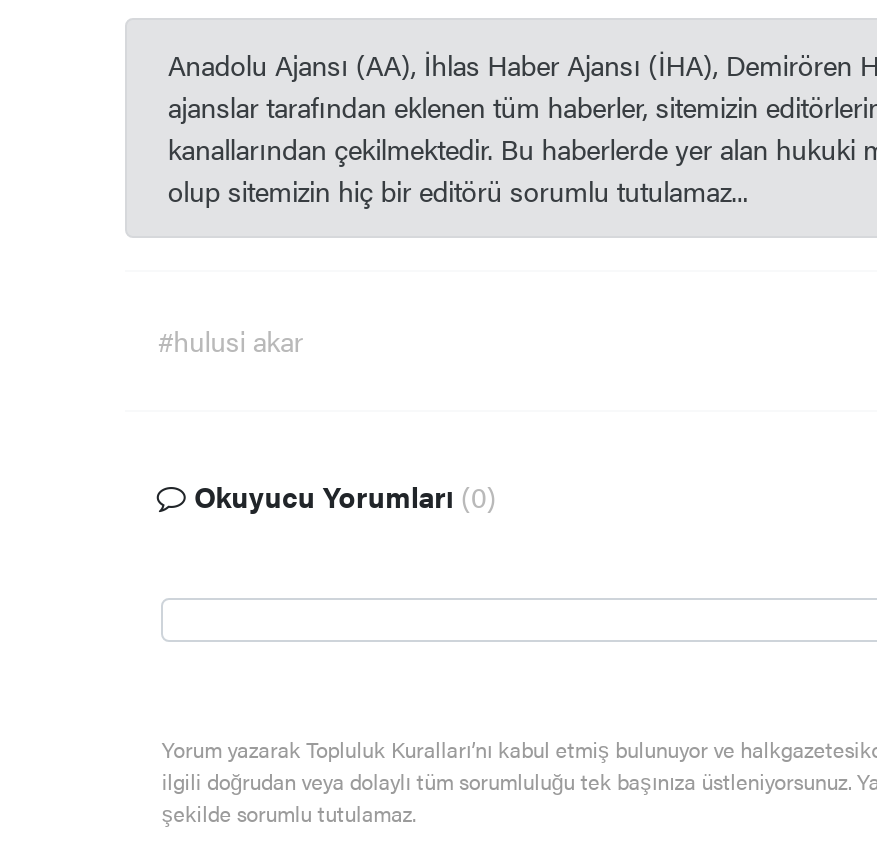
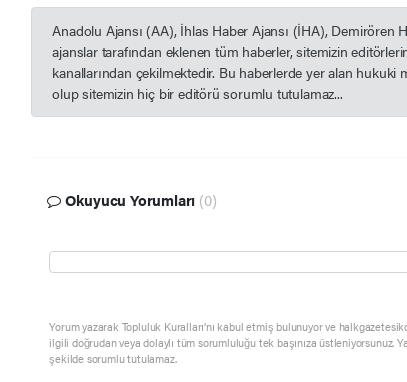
[158,320,303,360] #hulusi akar -> none

